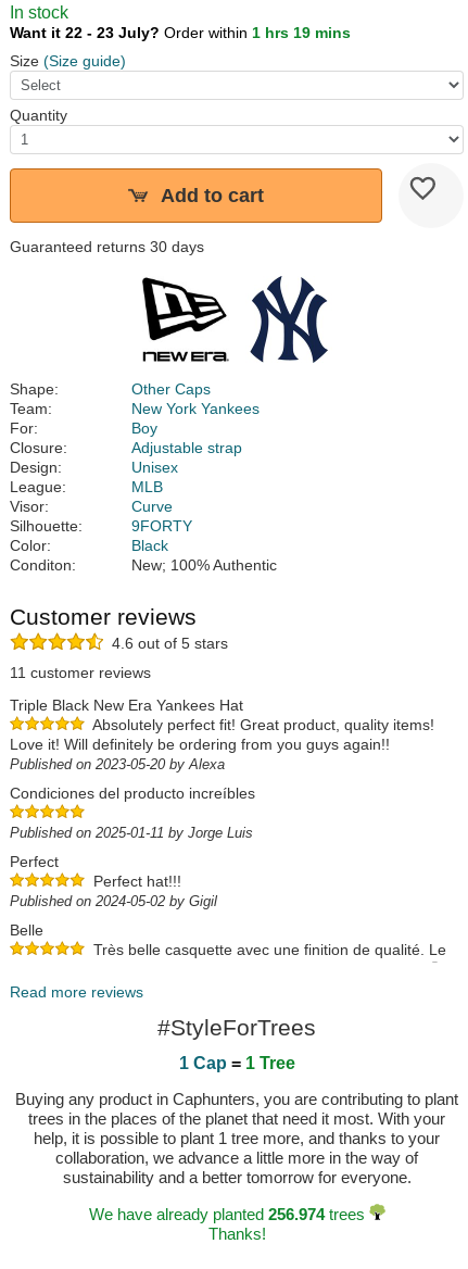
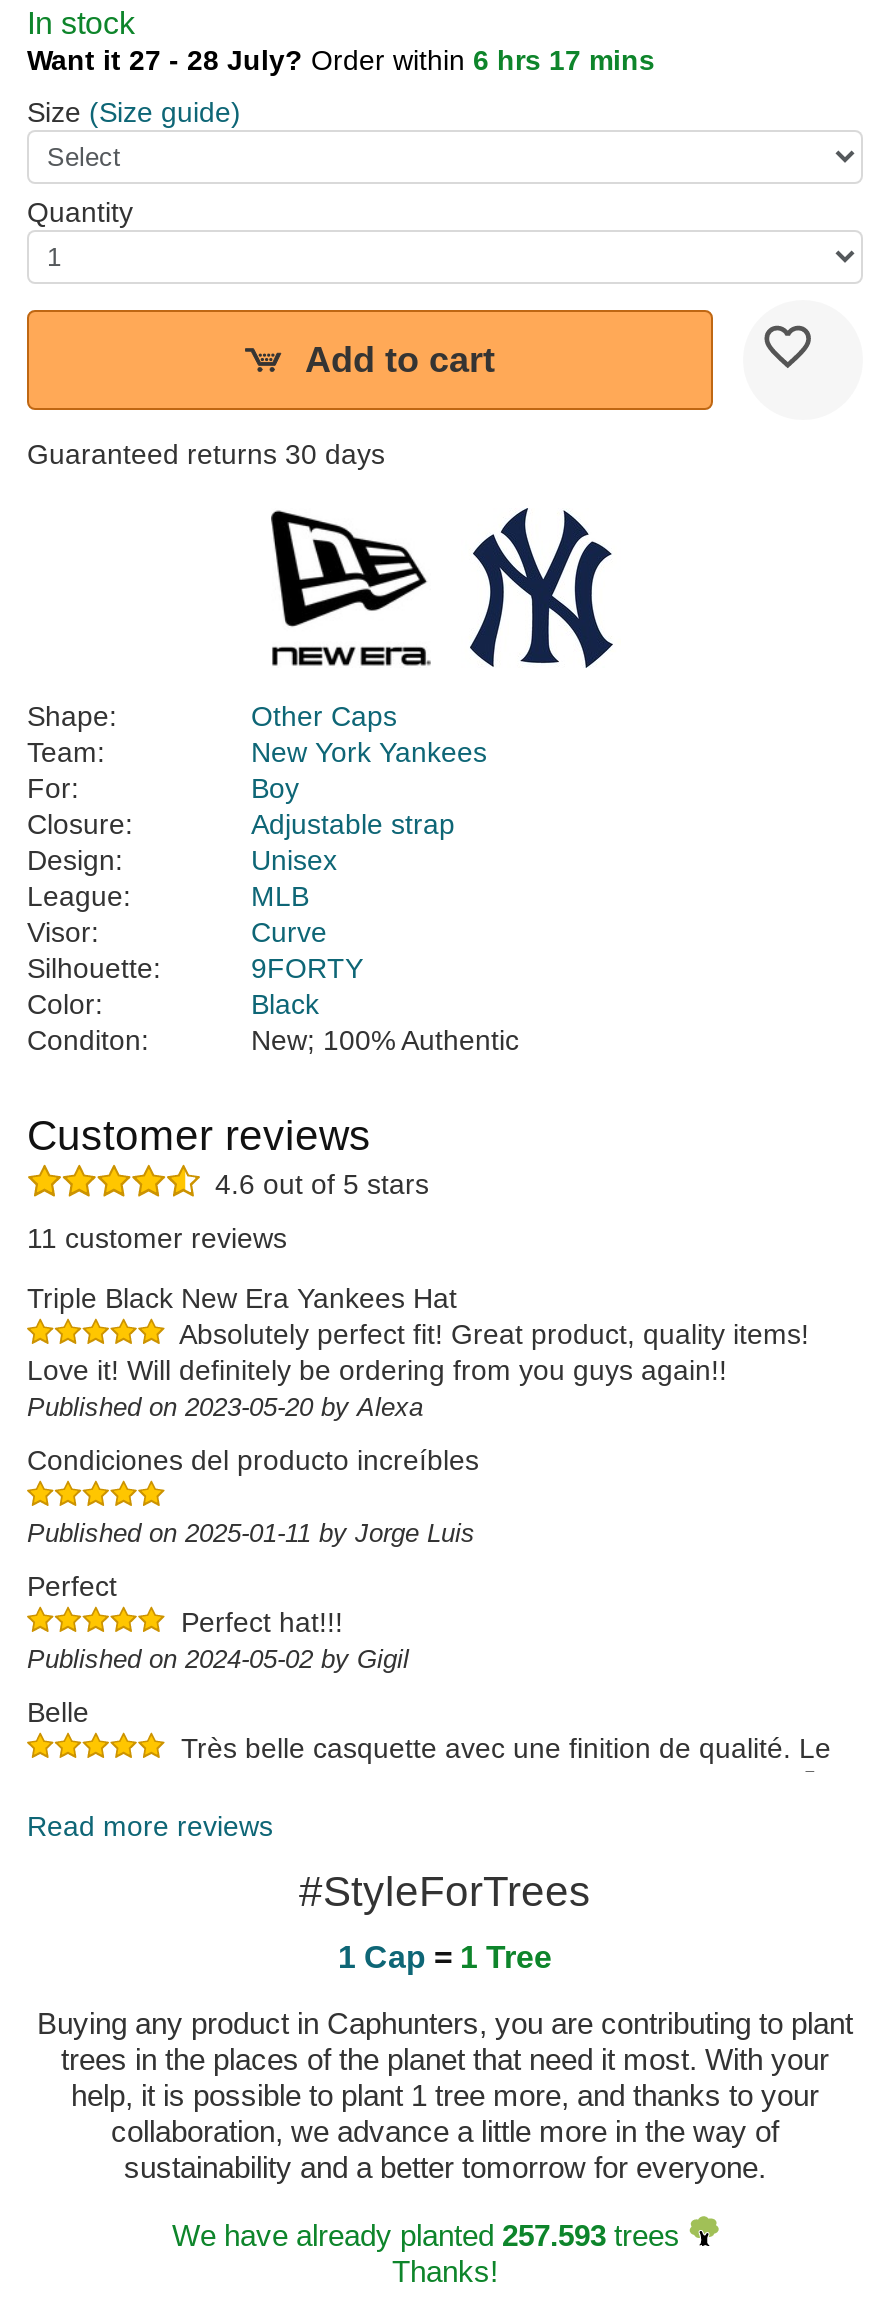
[10,24,351,42] Want it 22 - 23 July? Order within 1 hrs 19 mins -> [27,45,655,77] Want it 27 - 28 July? Order within 6 hrs 17 mins
[88,1205,369,1224] We have already planted 256.974 trees -> [172,2219,688,2253] We have already planted 257.593 trees

